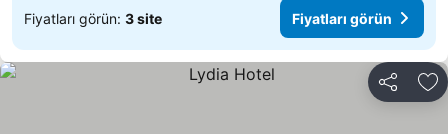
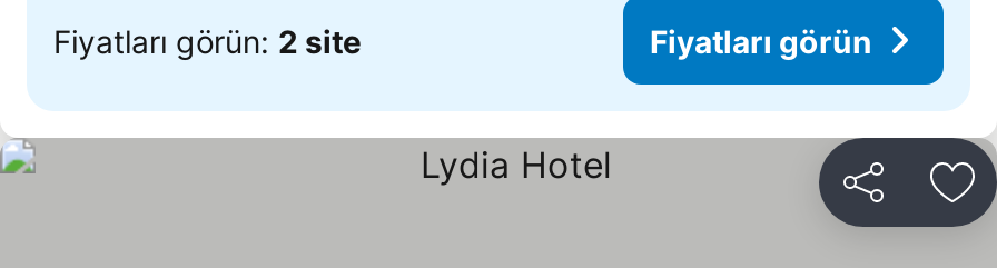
[24,9,162,26] Fiyatları görün: 3 site -> [53,21,361,59] Fiyatları görün: 2 site

